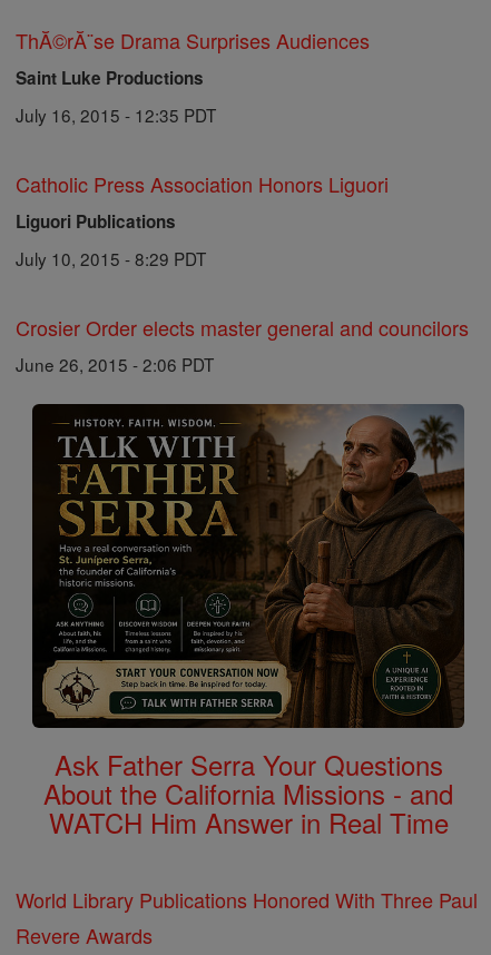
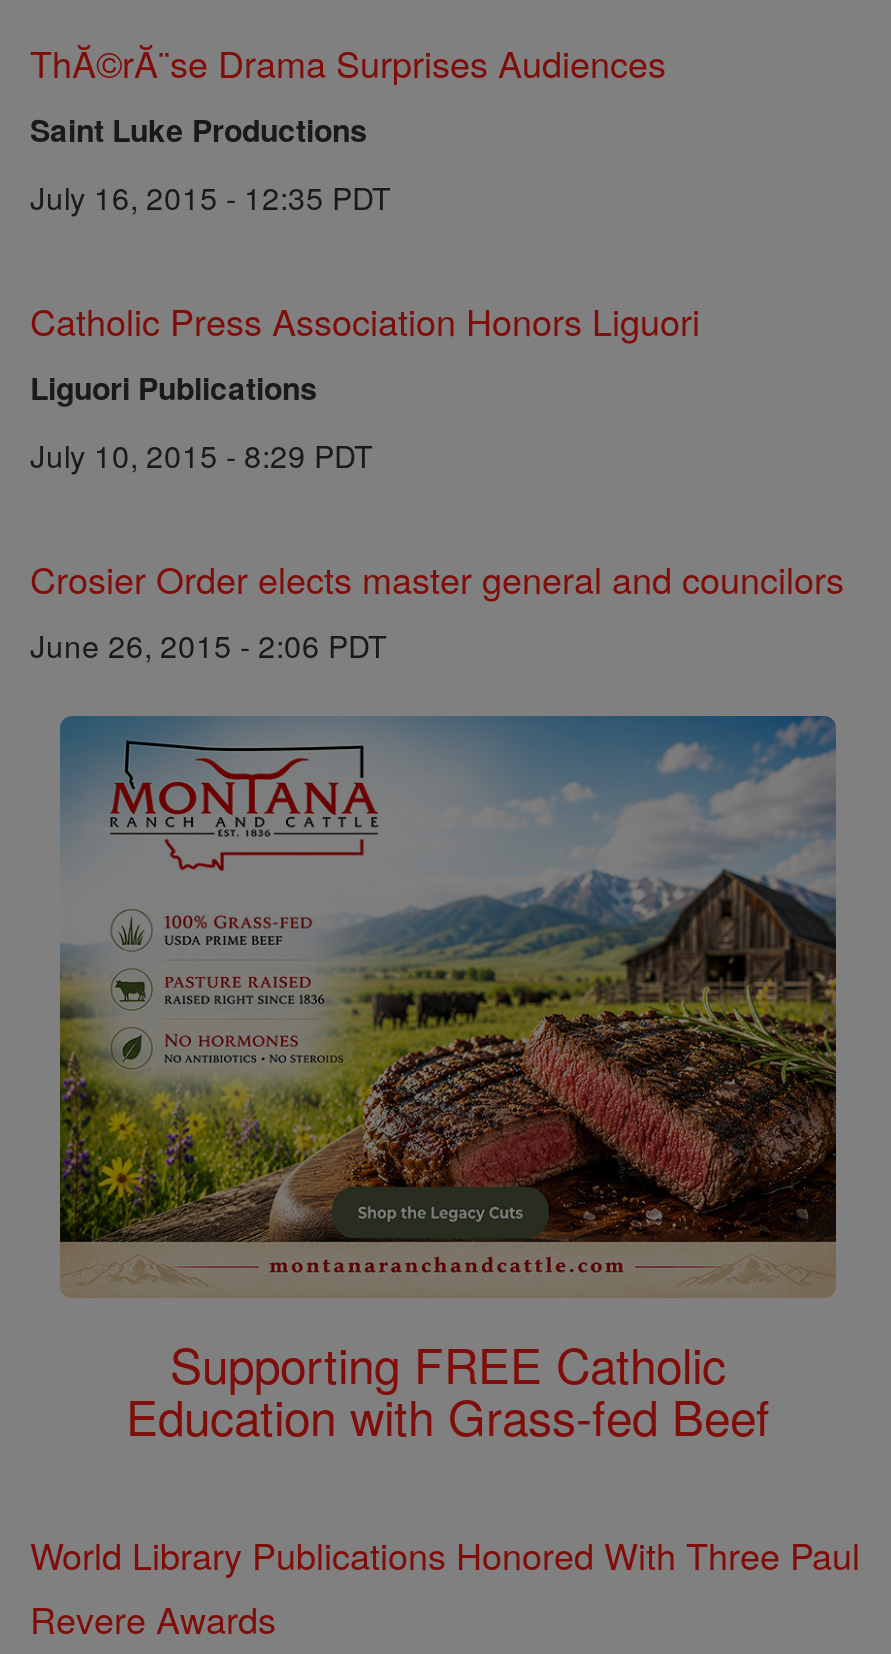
[31,403,465,842] [image] | Ask Father Serra Your Questions | About the California Missions - and | WATCH Him Answer in Real Time -> [58,714,838,1451] [image] | Supporting FREE Catholic | Education with Grass-fed Beef

